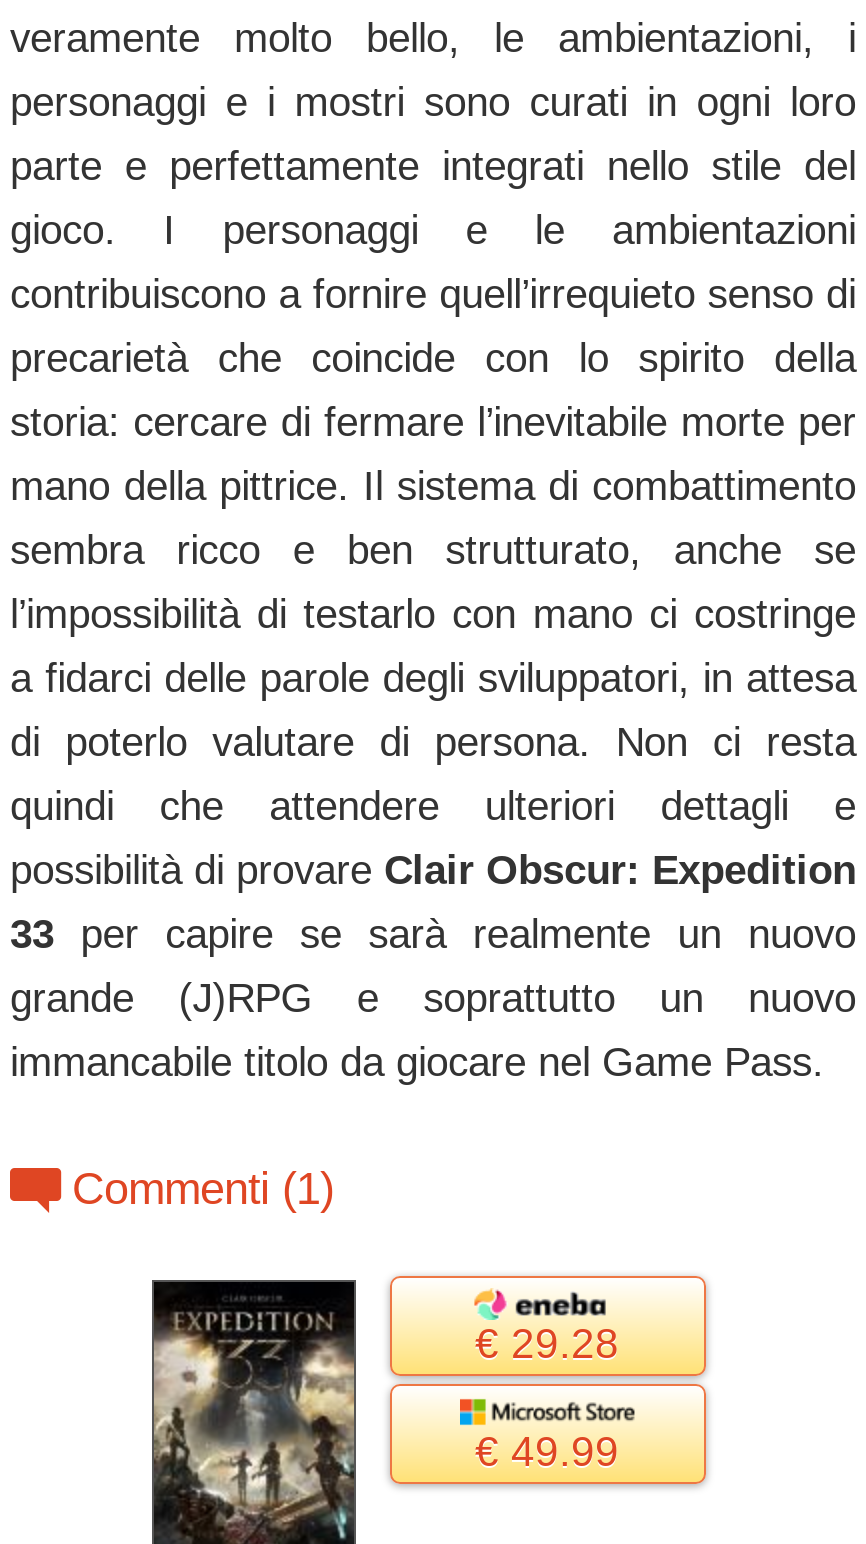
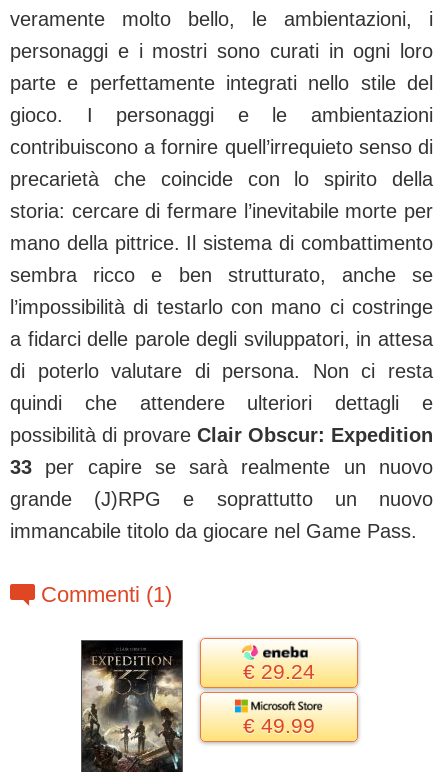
[475,1319,619,1365] € 29.28 -> [242,660,314,683] € 29.24

